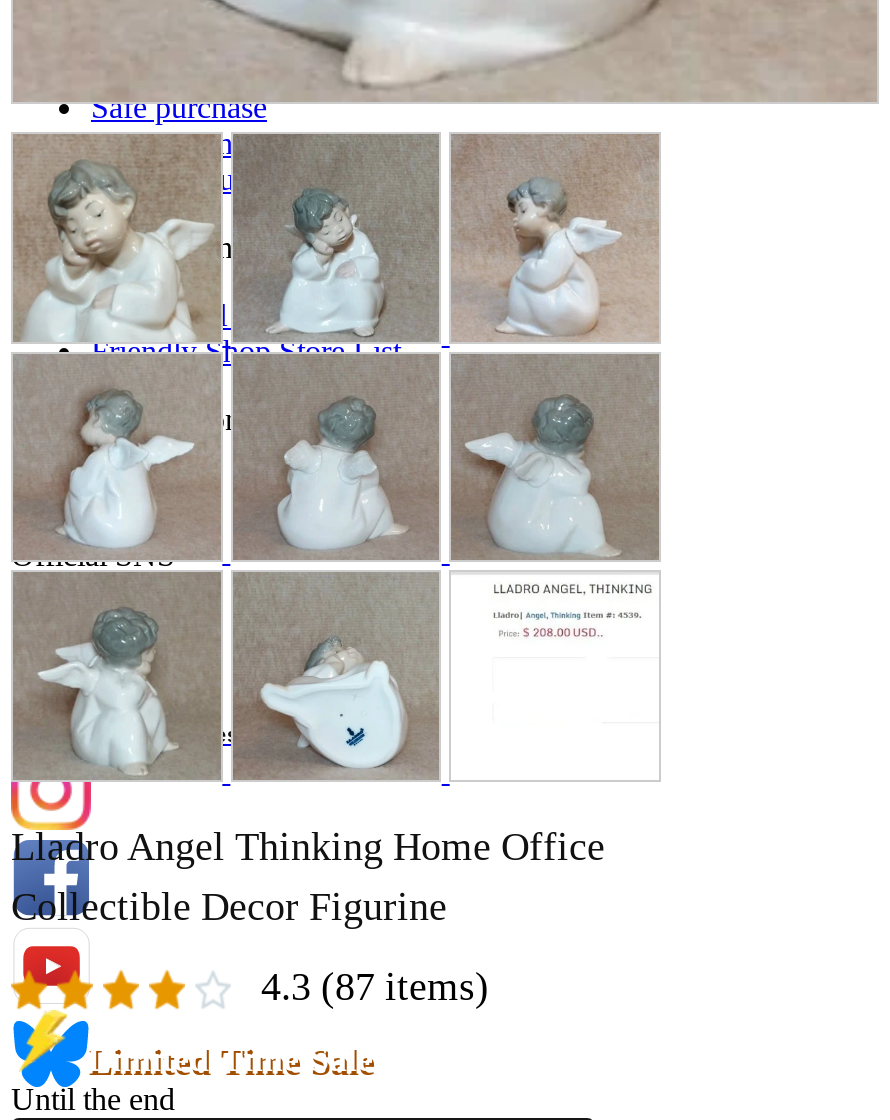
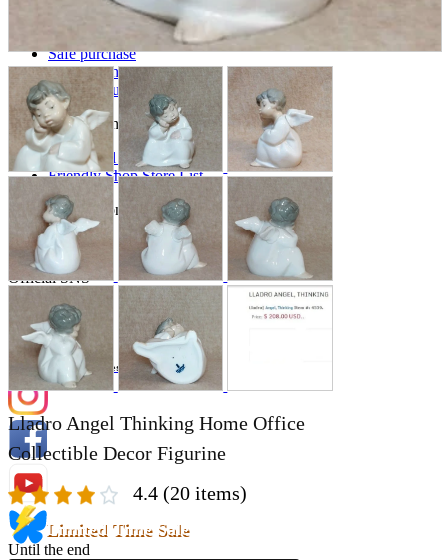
[251,964,489,1008] 4.3 (87 items) -> [128,482,247,504] 4.4 (20 items)

